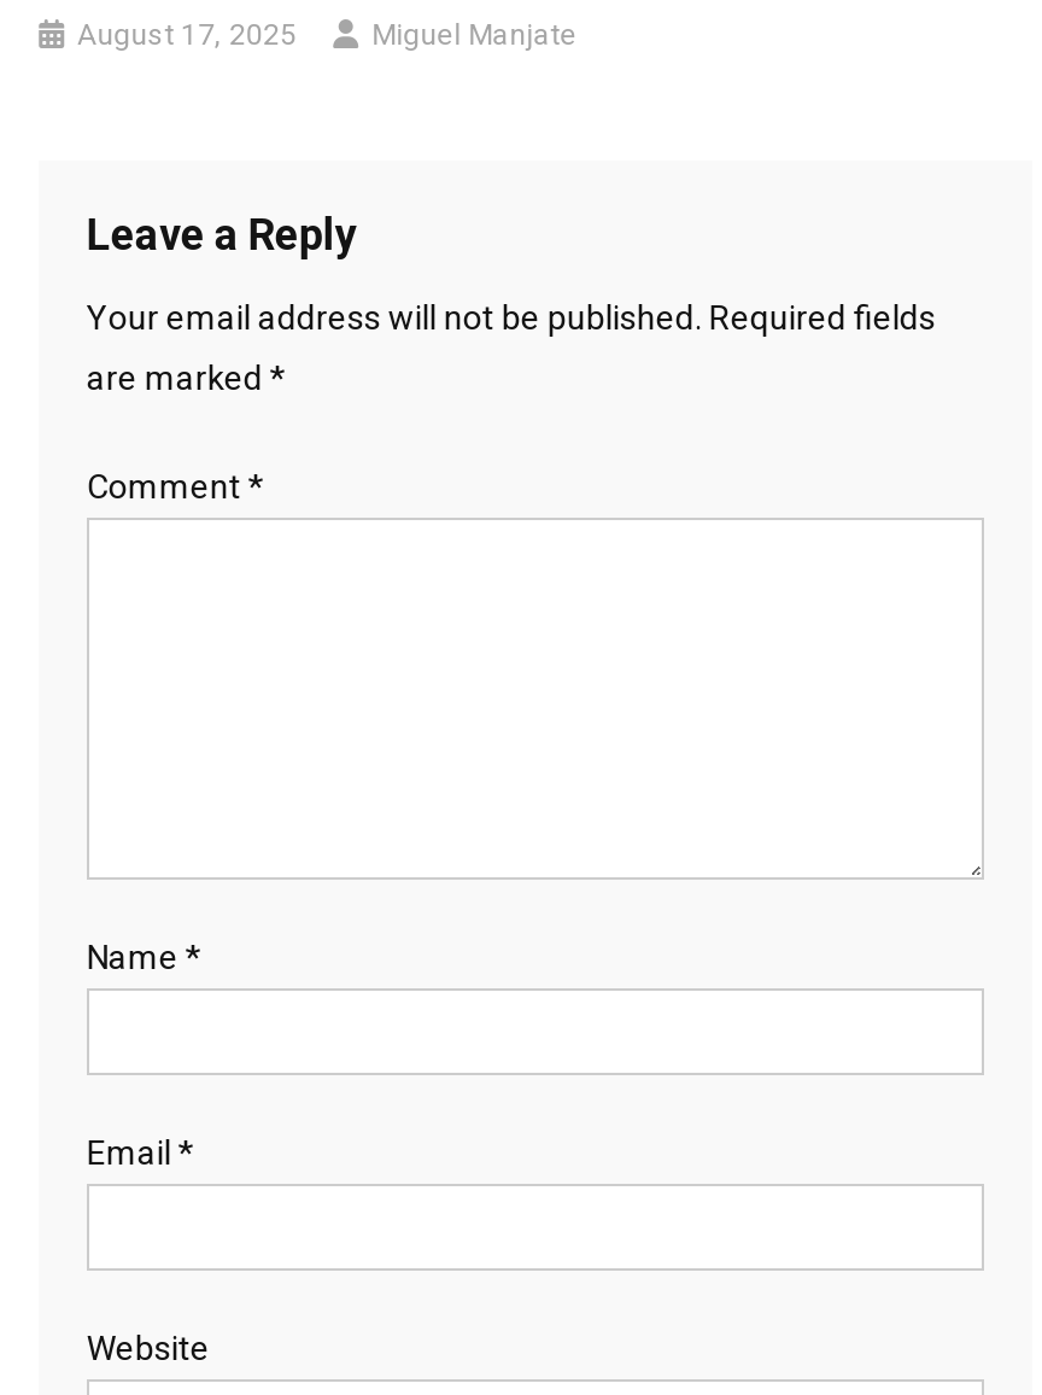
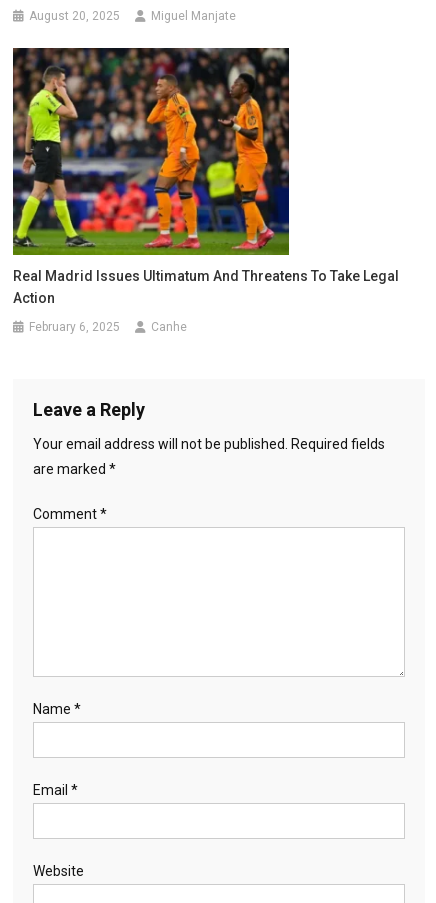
[77,17,297,51] August 17, 2025 -> [29,9,120,23] August 20, 2025
none -> [12,47,399,334] [image] | Real Madrid Issues Ultimatum And Threatens To Take Legal | Action | February 6, 2025 | Canhe

